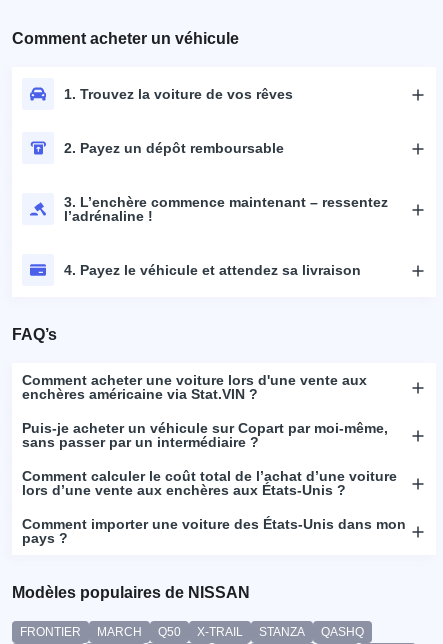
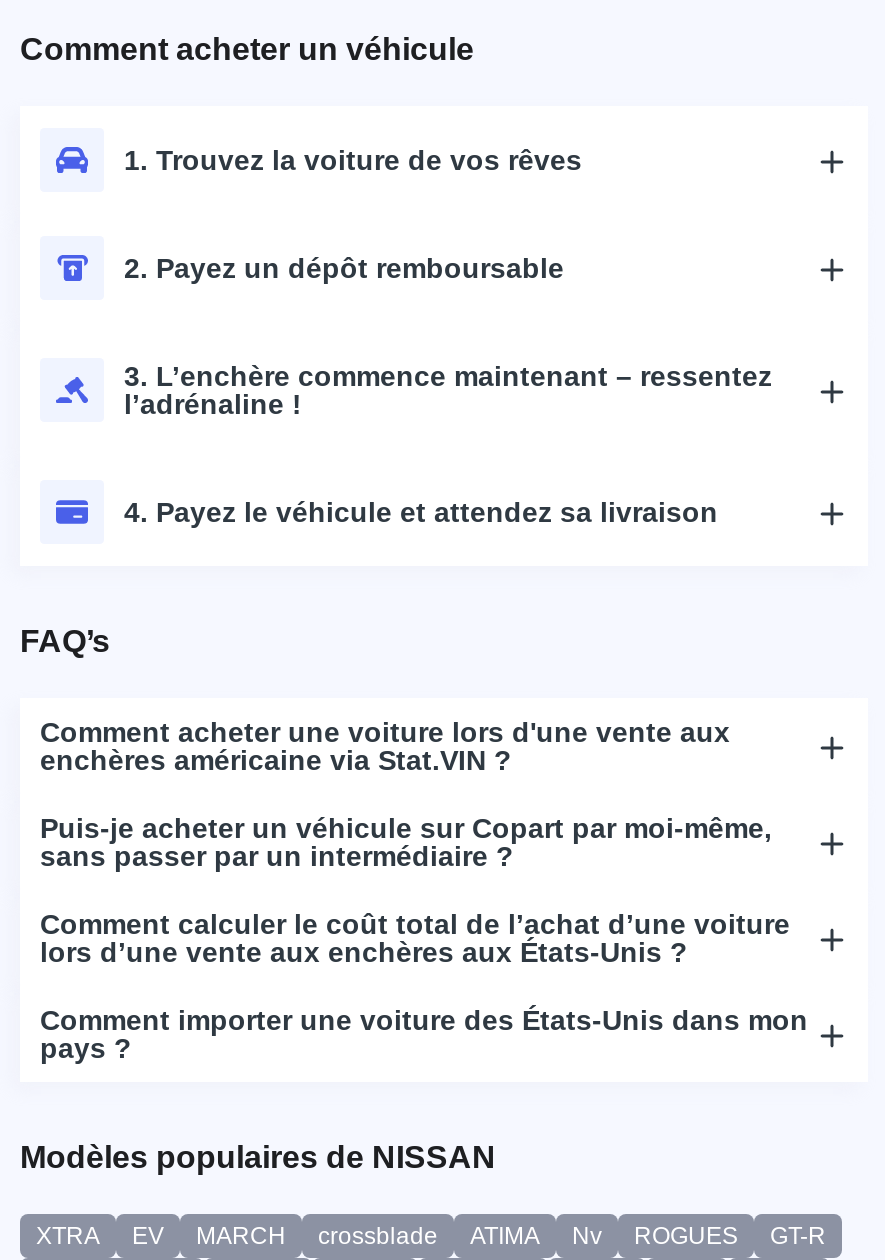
[20,625,81,639] FRONTIER -> [36,1222,164,1250] XTRA | EV
[158,625,364,639] Q50 | X-TRAIL | STANZA | QASHQ -> [318,1222,826,1250] crossblade | ATIMA | Nv | ROGUES | GT-R

